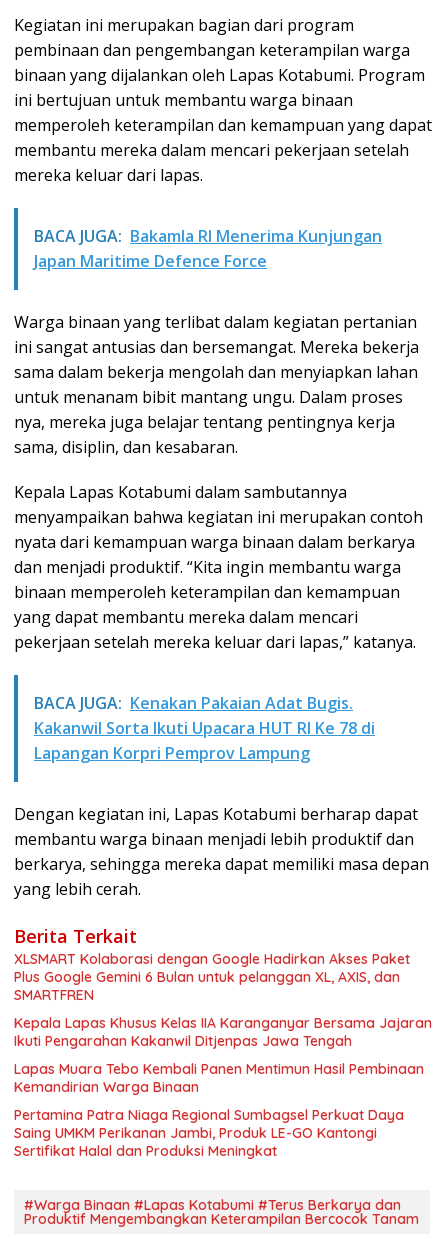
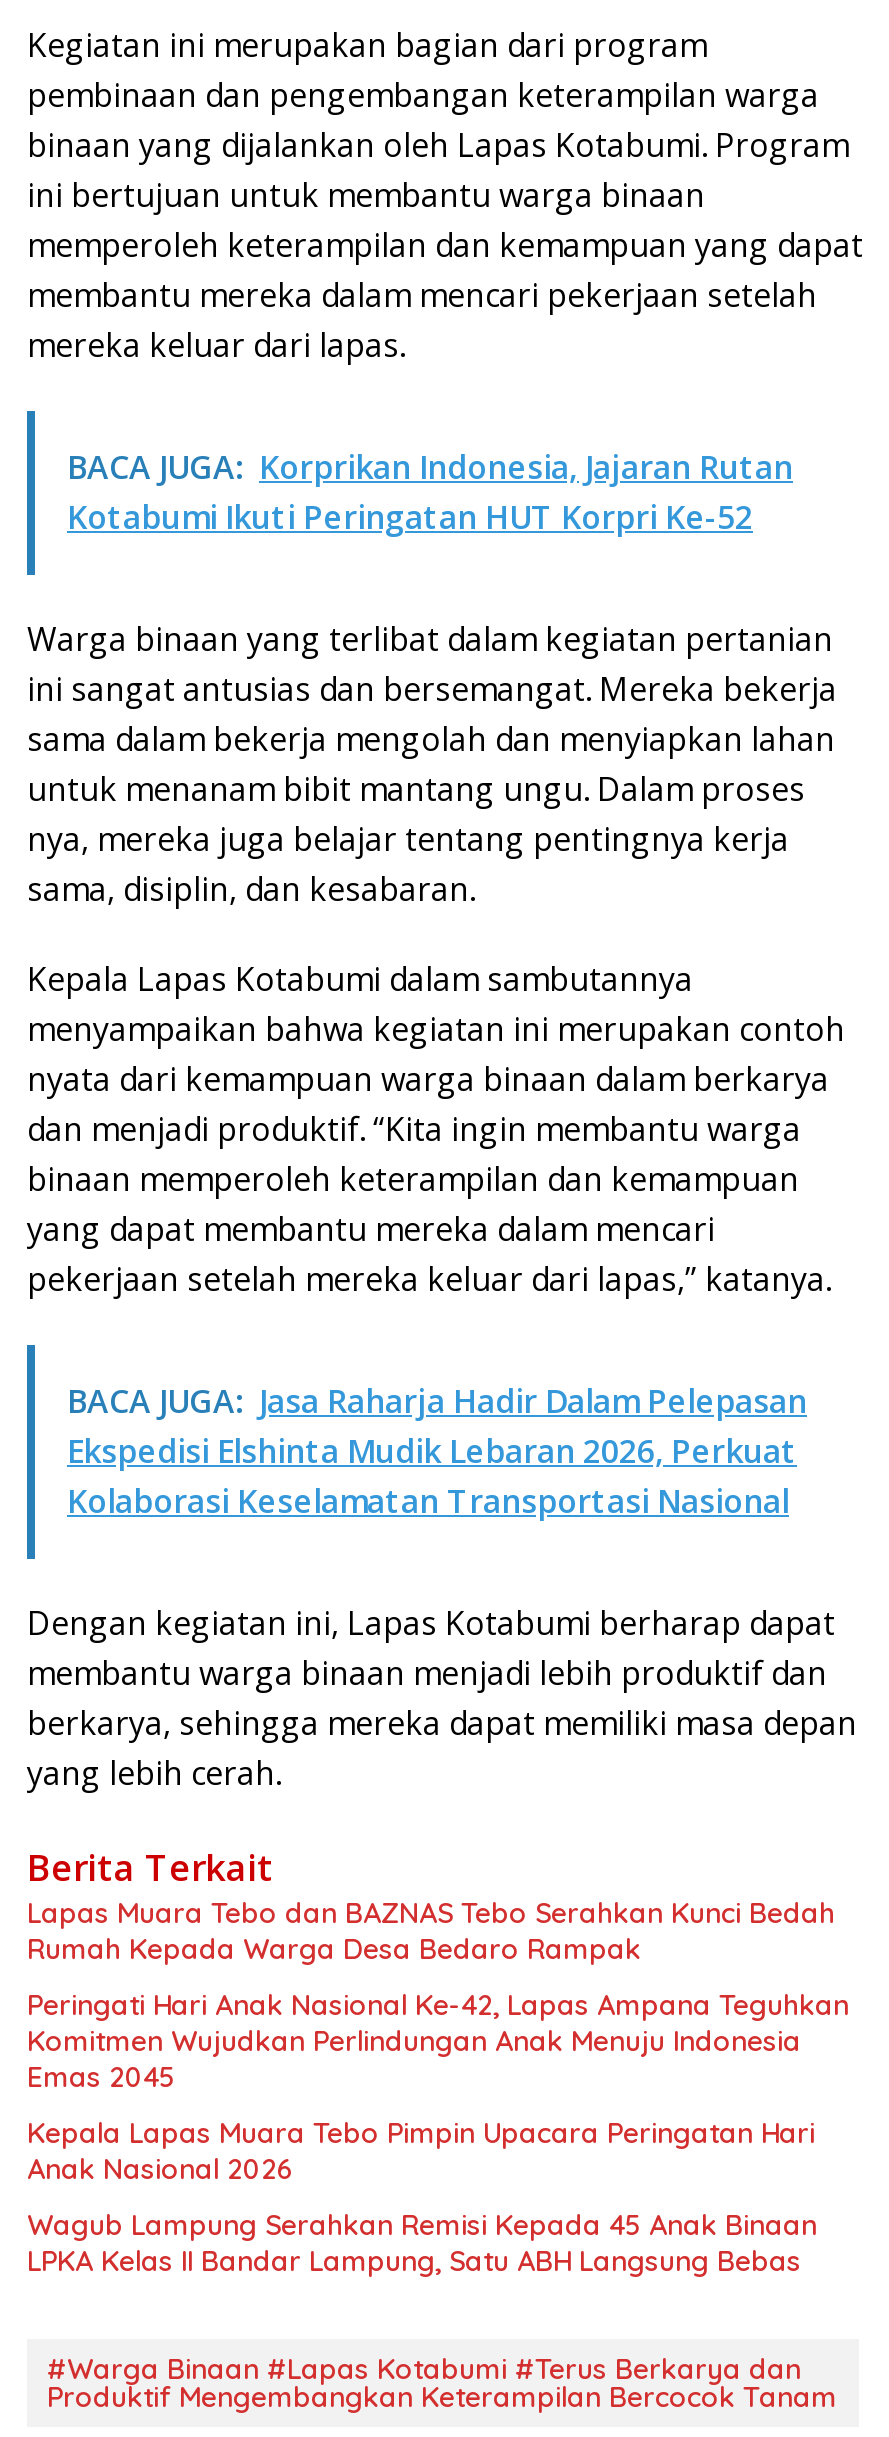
[34,225,382,272] BACA JUGA: Bakamla RI Menerima Kunjungan | Japan Maritime Defence Force -> [67,444,793,538] BACA JUGA: Korprikan Indonesia, Jajaran Rutan | Kotabumi Ikuti Peringatan HUT Korpri Ke-52
[34,692,375,764] BACA JUGA: Kenakan Pakaian Adat Bugis. | Kakanwil Sorta Ikuti Upacara HUT RI Ke 78 di | Lapangan Korpri Pemprov Lampung -> [67,1378,807,1522] BACA JUGA: Jasa Raharja Hadir Dalam Pelepasan | Ekspedisi Elshinta Mudik Lebaran 2026, Perkuat | Kolaborasi Keselamatan Transportasi Nasional
[14,950,410,1004] XLSMART Kolaborasi dengan Google Hadirkan Akses Paket | Plus Google Gemini 6 Bulan untuk pelanggan XL, AXIS, dan | SMARTFREN -> [27,1894,835,1966] Lapas Muara Tebo dan BAZNAS Tebo Serahkan Kunci Bedah | Rumah Kepada Warga Desa Bedaro Rampak
[14,1014,432,1050] Kepala Lapas Khusus Kelas IIA Karanganyar Bersama Jajaran | Ikuti Pengarahan Kakanwil Ditjenpas Jawa Tengah -> [27,1986,849,2094] Peringati Hari Anak Nasional Ke-42, Lapas Ampana Teguhkan | Komitmen Wujudkan Perlindungan Anak Menuju Indonesia | Emas 2045
[14,1060,424,1096] Lapas Muara Tebo Kembali Panen Mentimun Hasil Pembinaan | Kemandirian Warga Binaan -> [27,2114,815,2186] Kepala Lapas Muara Tebo Pimpin Upacara Peringatan Hari | Anak Nasional 2026
[14,1106,404,1160] Pertamina Patra Niaga Regional Sumbagsel Perkuat Daya | Saing UMKM Perikanan Jambi, Produk LE-GO Kantongi | Sertifikat Halal dan Produksi Meningkat -> [27,2206,817,2278] Wagub Lampung Serahkan Remisi Kepada 45 Anak Binaan | LPKA Kelas II Bandar Lampung, Satu ABH Langsung Bebas

